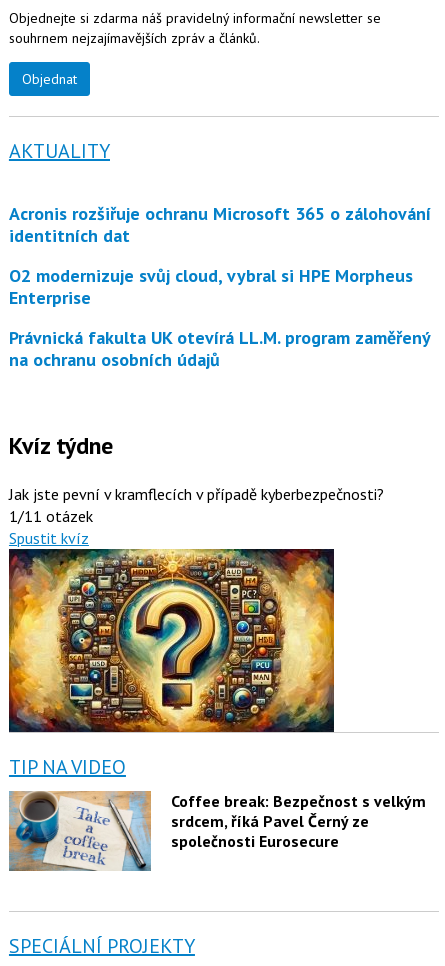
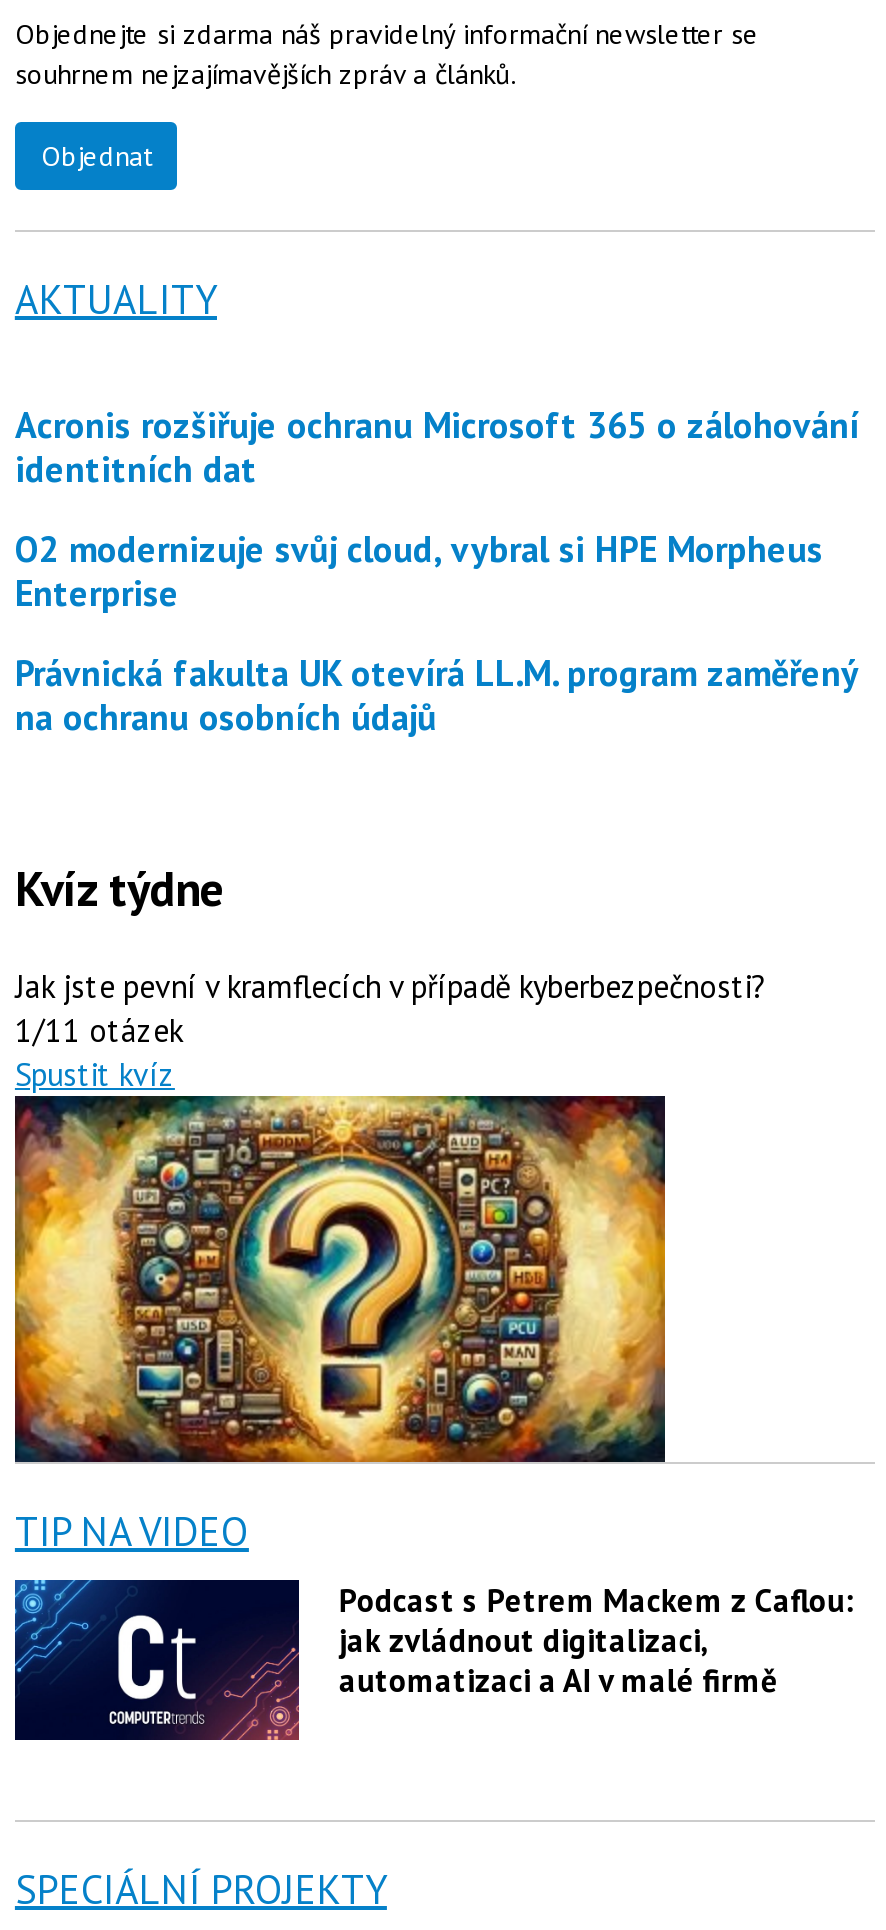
[8,790,426,872] [image] | Coffee break: Bezpečnost s velkým | srdcem, říká Pavel Černý ze | společnosti Eurosecure -> [13,1578,853,1742] [image] | Podcast s Petrem Mackem z Caflou: | jak zvládnout digitalizaci, | automatizaci a AI v malé firmě

